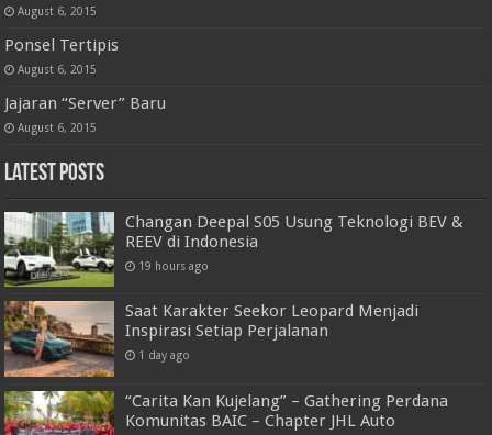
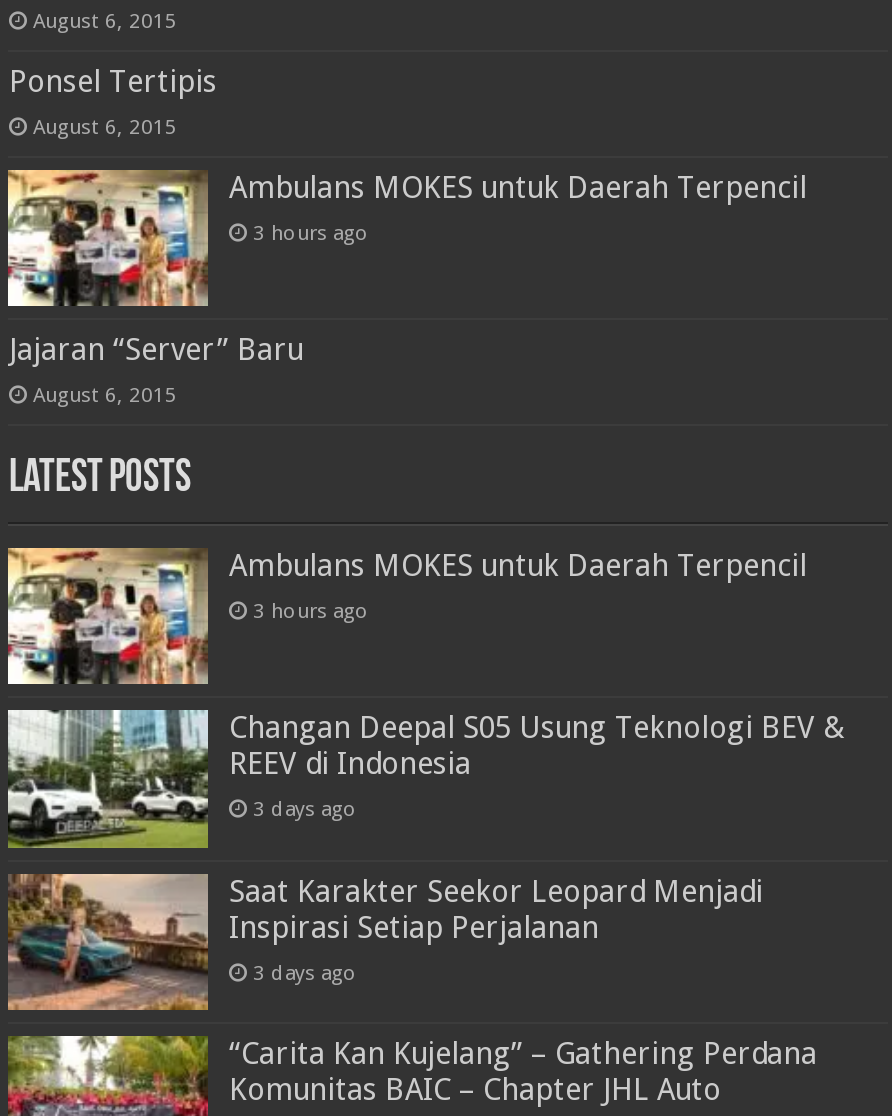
none -> [6,168,807,308] [image] | Ambulans MOKES untuk Daerah Terpencil | 3 hours ago
none -> [6,546,807,686] [image] | Ambulans MOKES untuk Daerah Terpencil | 3 hours ago
[139,259,209,273] 19 hours ago -> [253,797,357,821] 3 days ago
[139,349,191,362] 1 day ago -> [253,959,357,983] 3 days ago

